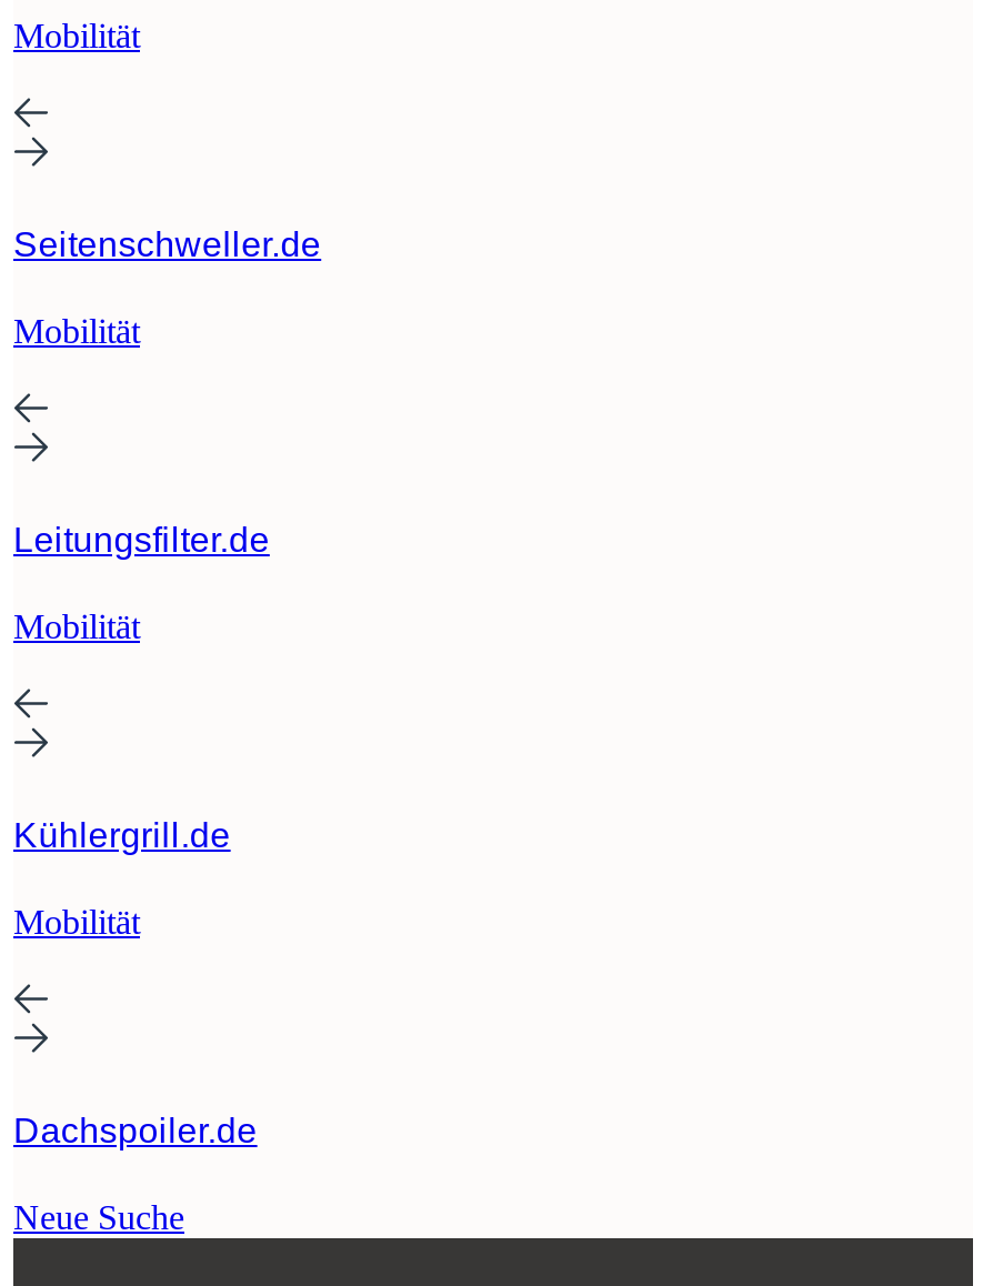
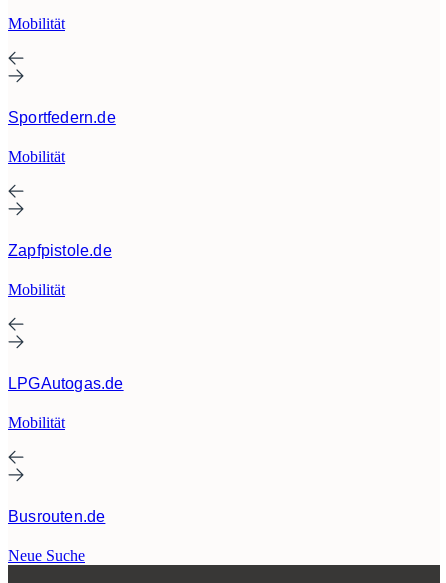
[13,225,321,263] Seitenschweller.de -> [8,109,116,126] Sportfedern.de
[13,520,270,558] Leitungsfilter.de -> [8,242,112,259] Zapfpistole.de
[13,816,231,854] Kühlergrill.de -> [8,375,124,392] LPGAutogas.de
[13,1111,257,1149] Dachspoiler.de -> [8,508,105,525] Busrouten.de

